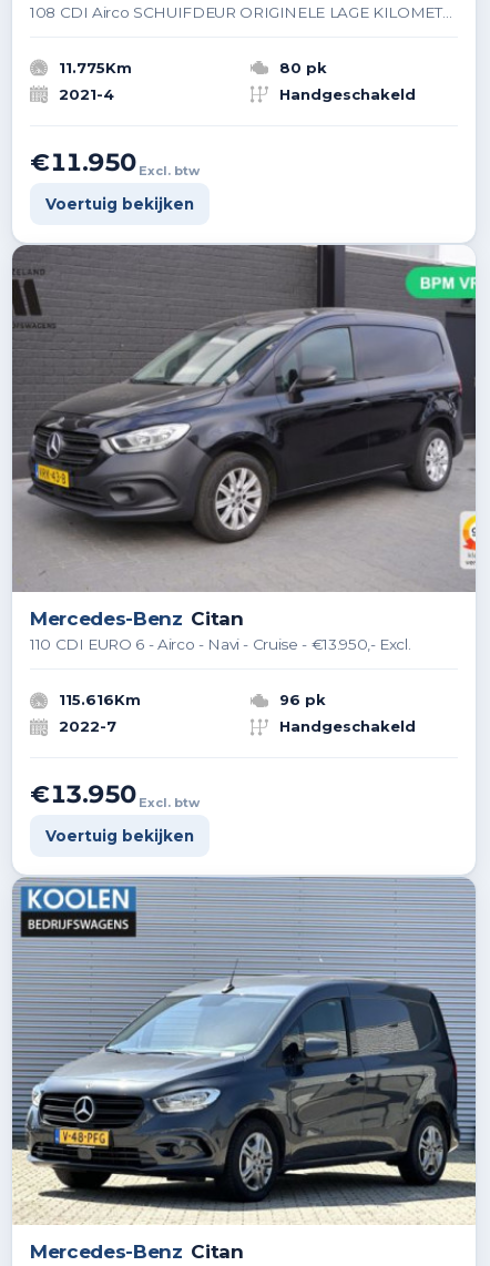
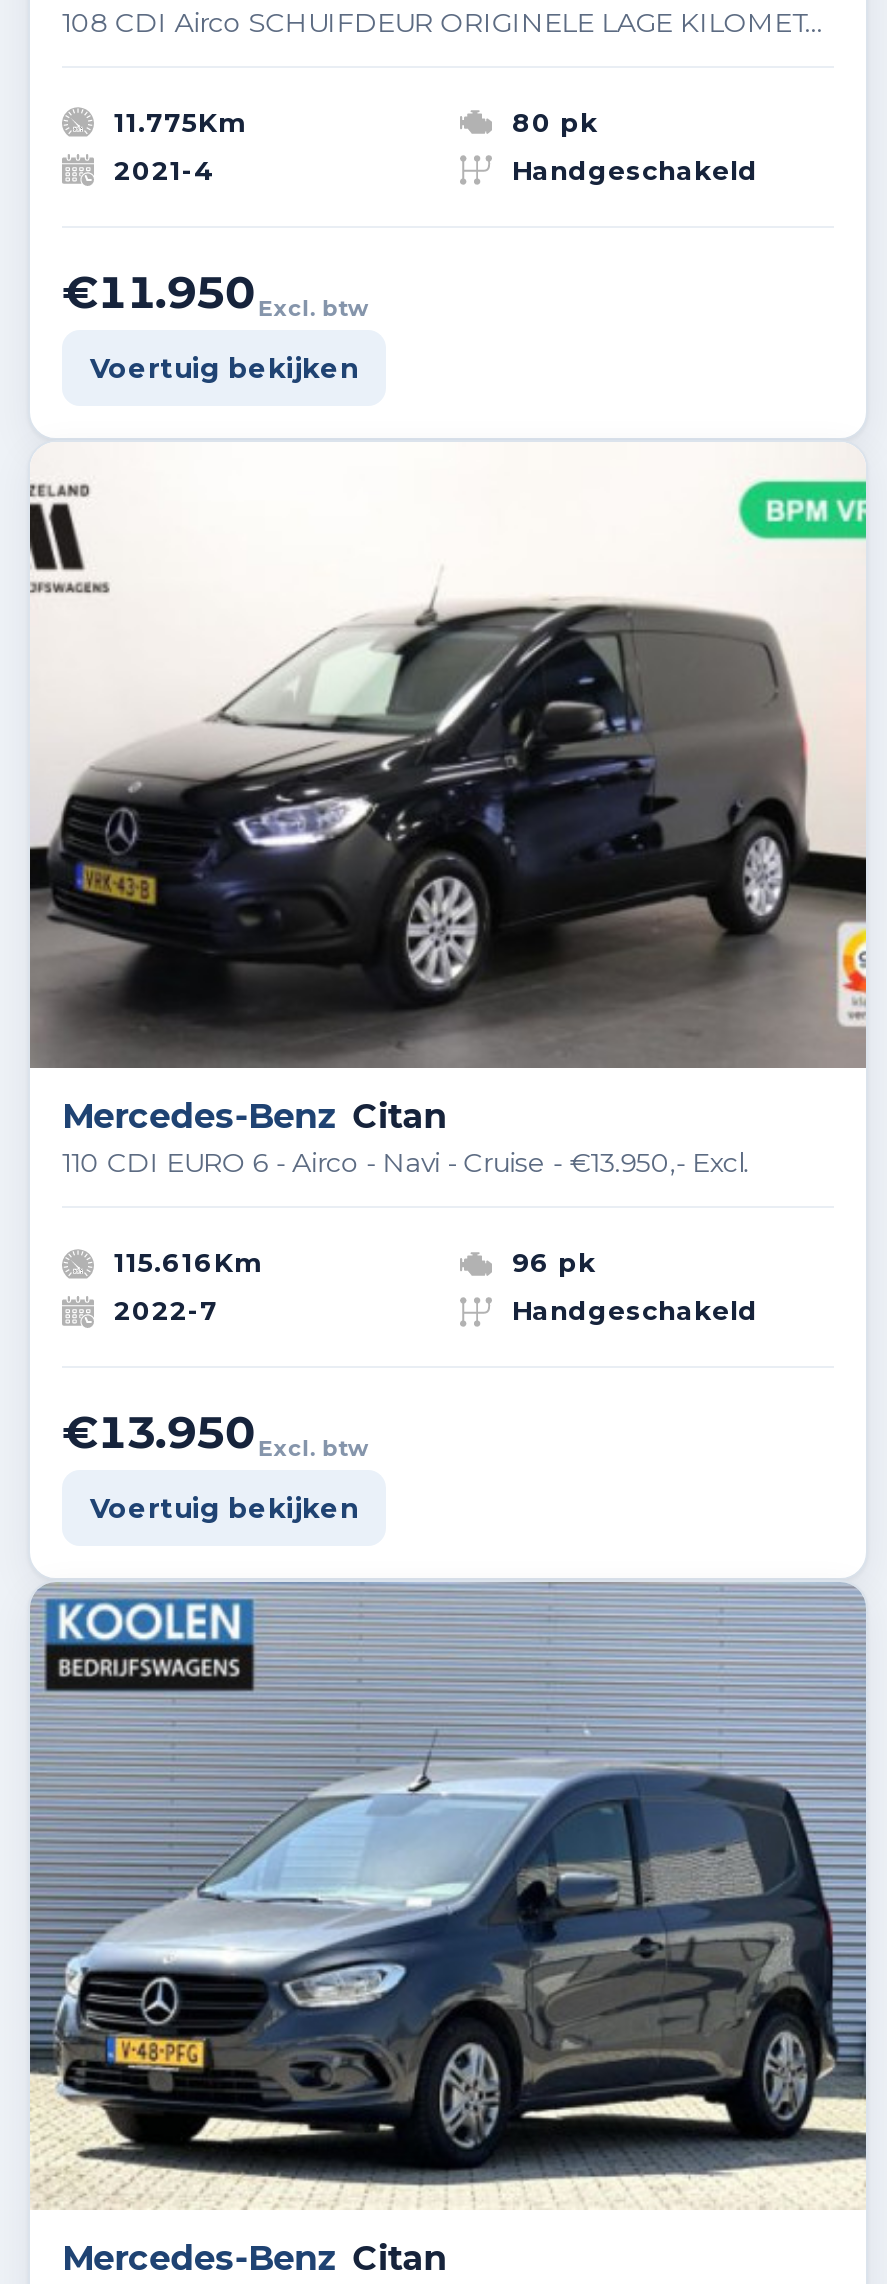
[11,244,477,591] [image] -> [30,442,866,1068] [image]

